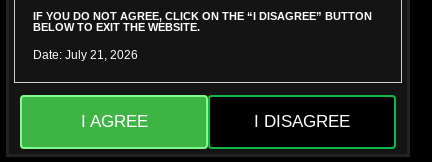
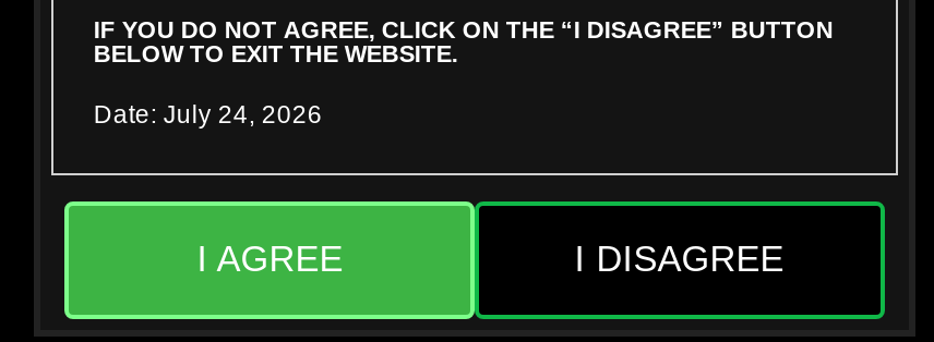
[33,48,138,61] Date: July 21, 2026 -> [94,100,323,128] Date: July 24, 2026

